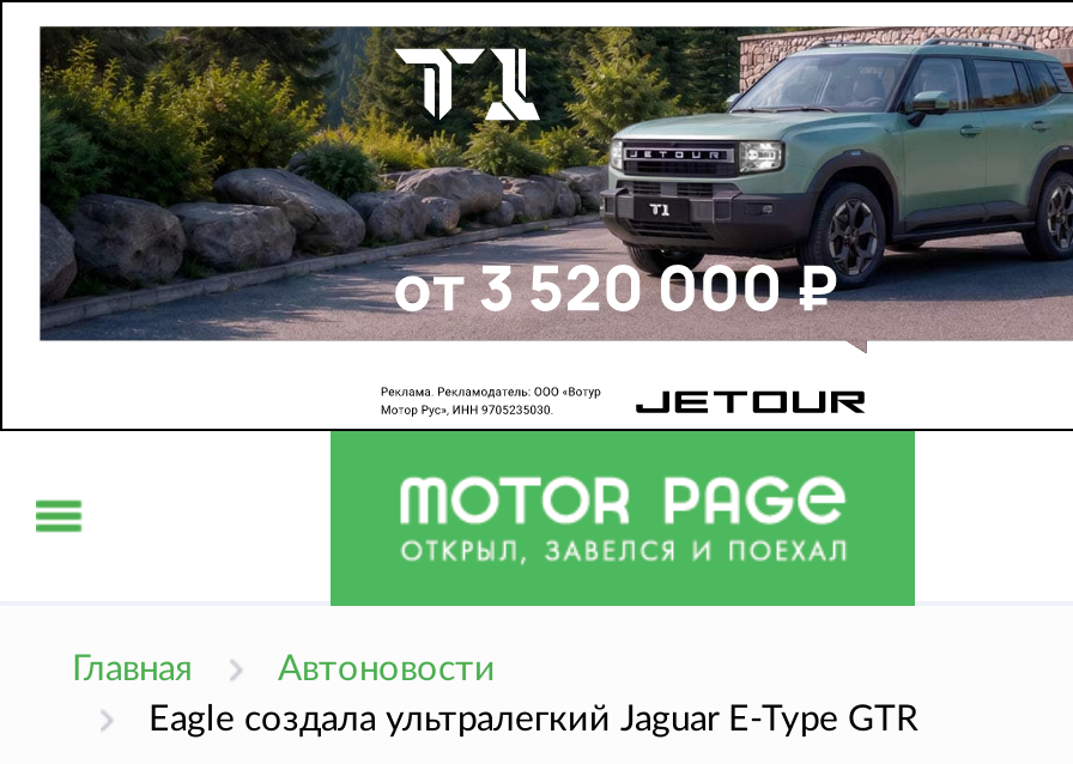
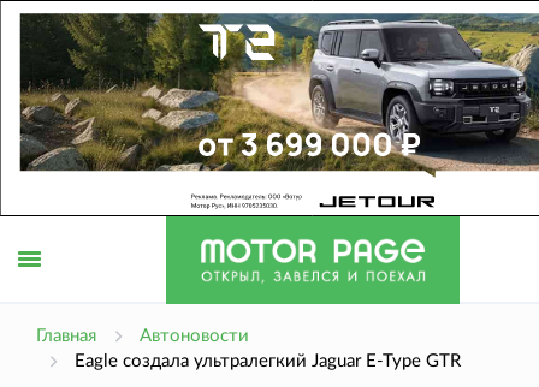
[38,24,1066,345] [image] -> [19,12,535,175] [image]

